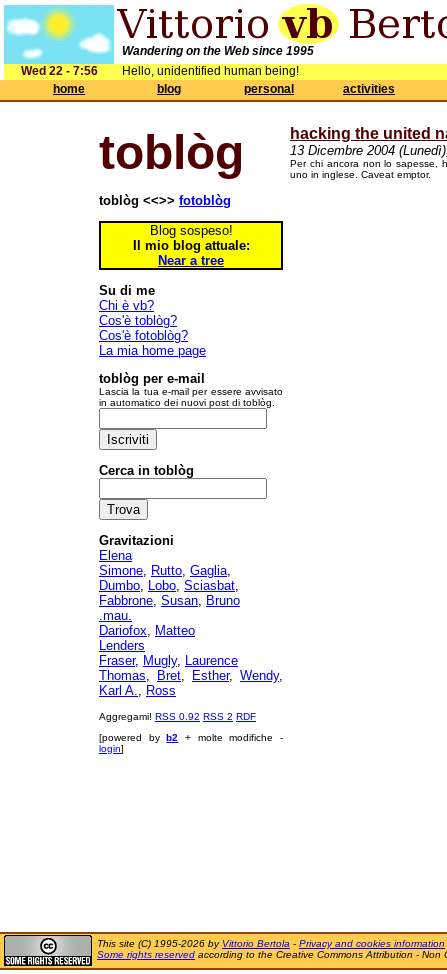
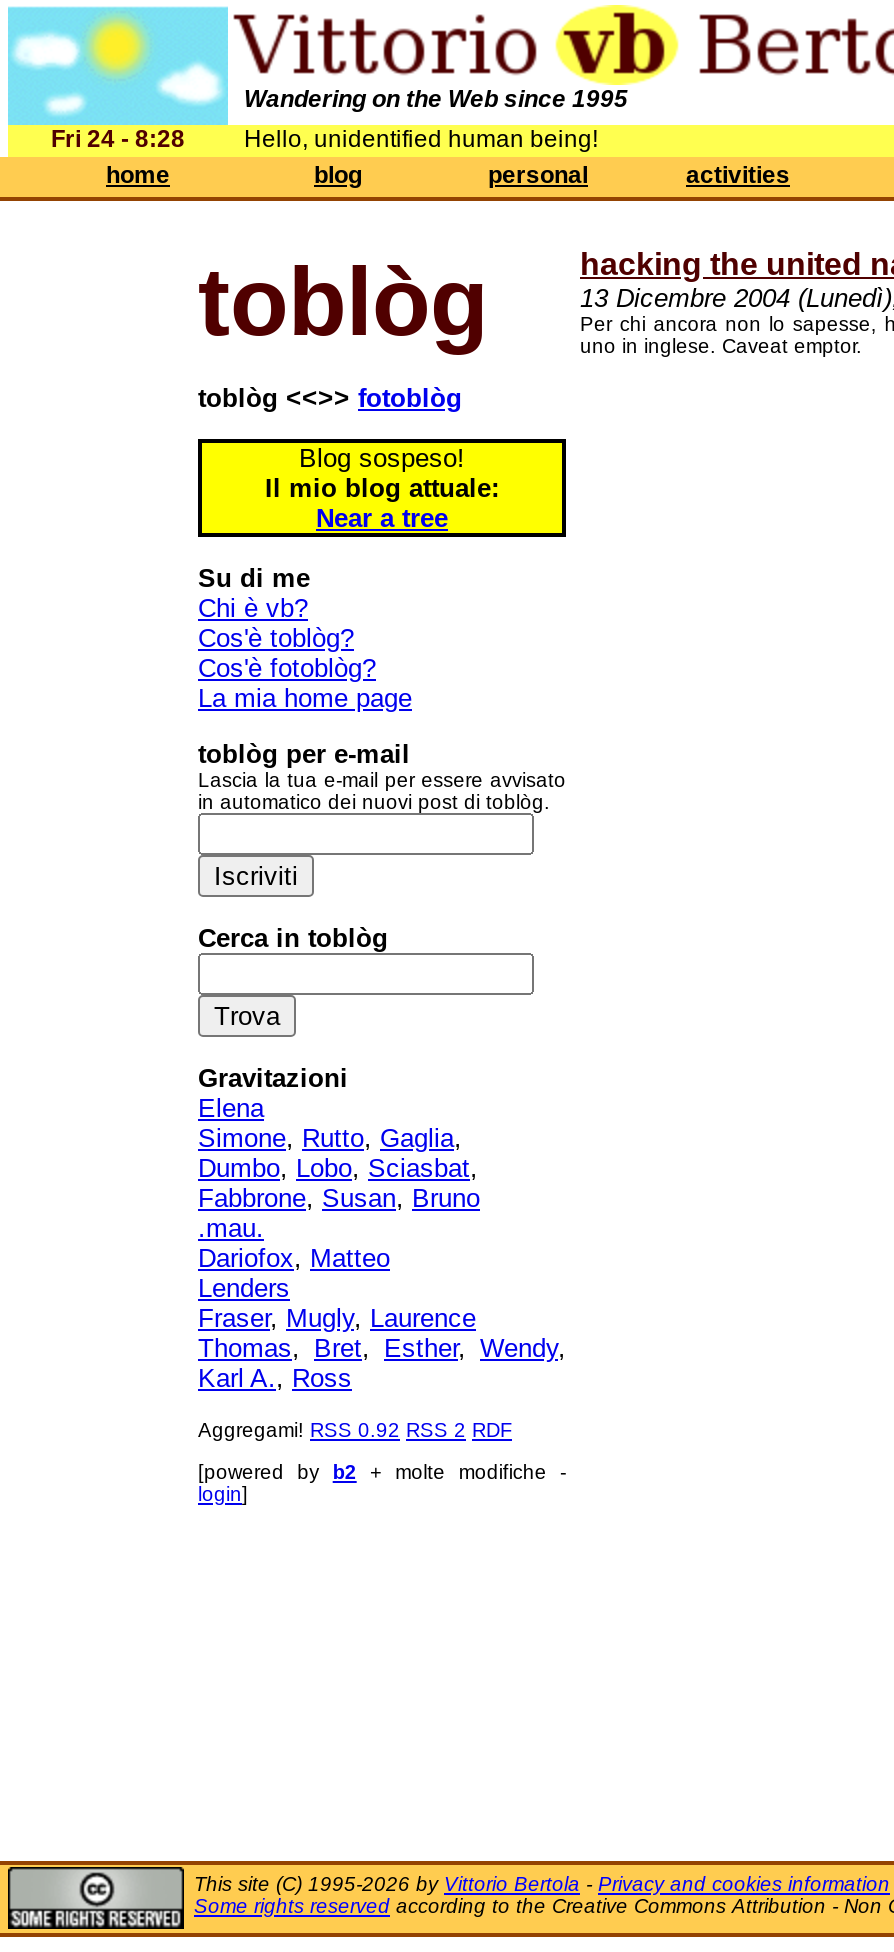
[20,64,97,78] Wed 22 - 7:56 -> [51,125,185,153] Fri 24 - 8:28

